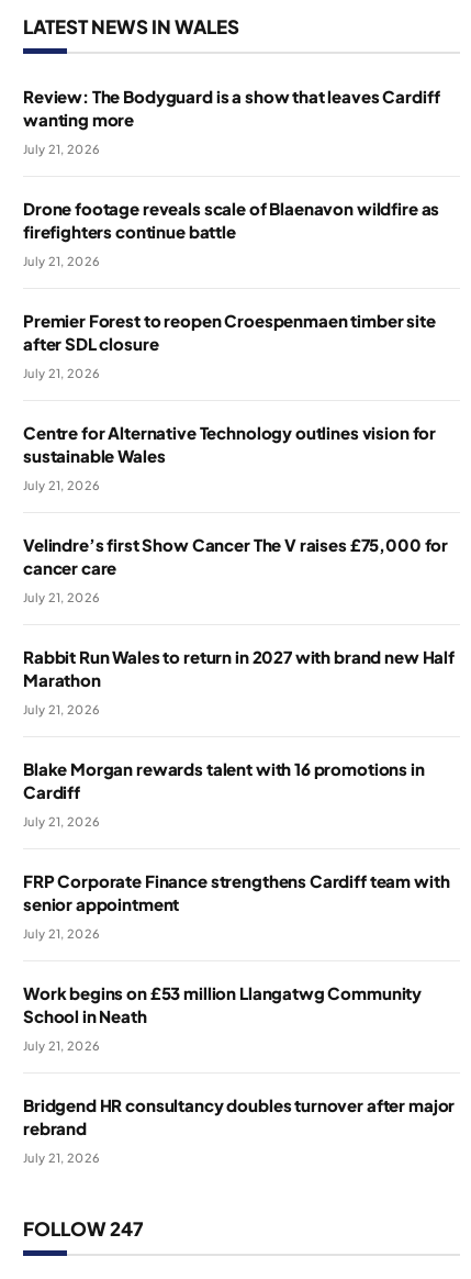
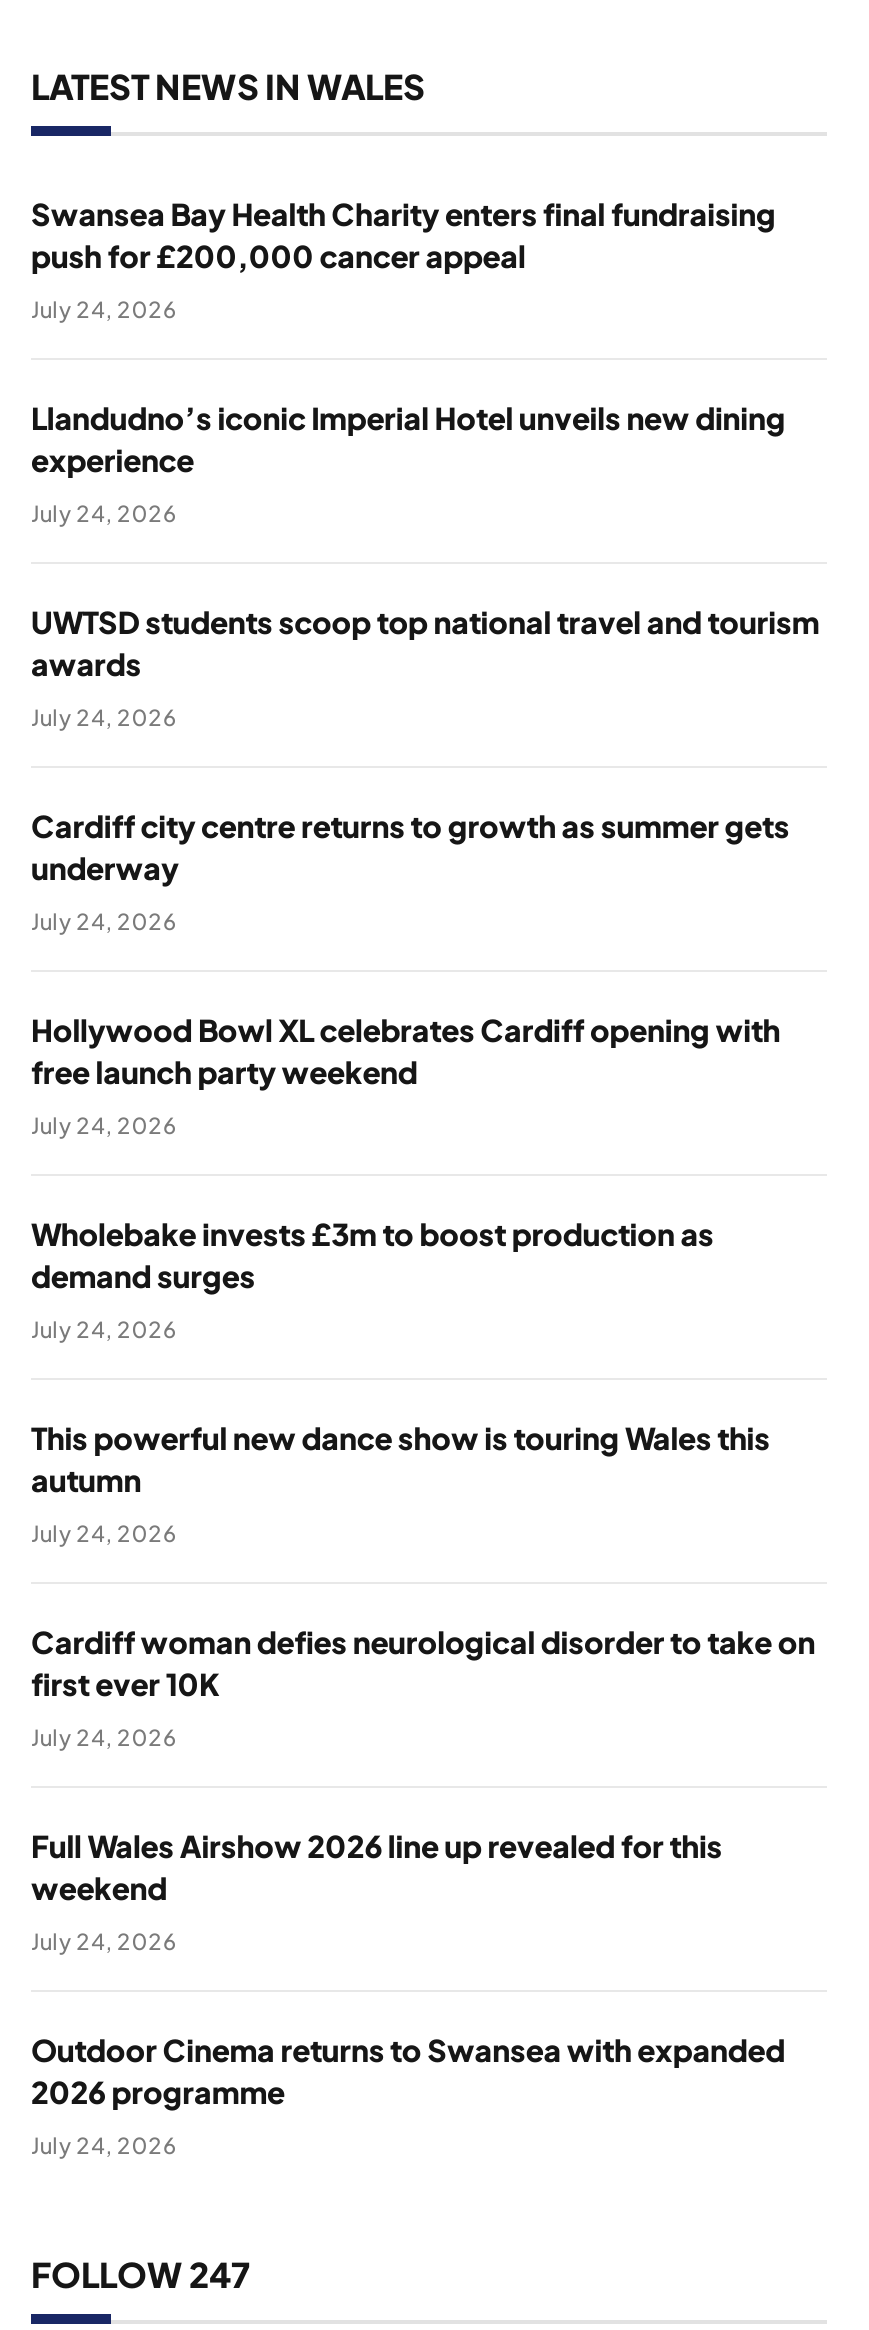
[23,86,440,130] Review: The Bodyguard is a show that leaves Cardiff | wanting more -> [31,195,776,275] Swansea Bay Health Charity enters final fundraising | push for £200,000 cancer appeal
[23,142,100,157] July 21, 2026 -> [31,297,178,323] July 24, 2026
[23,198,439,242] Drone footage reveals scale of Blaenavon wildfire as | firefighters continue battle -> [31,399,785,479] Llandudno’s iconic Imperial Hotel unveils new dining | experience
[23,254,100,269] July 21, 2026 -> [31,501,178,527] July 24, 2026
[23,310,436,354] Premier Forest to reopen Croespenmaen timber site | after SDL closure -> [31,603,819,683] UWTSD students scoop top national travel and tourism | awards
[23,366,100,381] July 21, 2026 -> [31,705,178,731] July 24, 2026
[23,422,436,466] Centre for Alternative Technology outlines vision for | sustainable Wales -> [31,807,789,887] Cardiff city centre returns to growth as summer gets | underway
[23,479,100,493] July 21, 2026 -> [31,909,178,935] July 24, 2026
[23,535,448,579] Velindre’s first Show Cancer The V raises £75,000 for | cancer care -> [31,1011,780,1091] Hollywood Bowl XL celebrates Cardiff opening with | free launch party weekend
[23,591,100,605] July 21, 2026 -> [31,1113,178,1139] July 24, 2026
[23,647,454,691] Rabbit Run Wales to return in 2027 with brand new Half | Marathon -> [31,1215,714,1295] Wholebake invests £3m to boost production as | demand surges
[23,703,100,717] July 21, 2026 -> [31,1317,178,1343] July 24, 2026
[23,759,425,803] Blake Morgan rewards talent with 16 promotions in | Cardiff -> [31,1419,770,1499] This powerful new dance show is touring Wales this | autumn
[23,815,100,829] July 21, 2026 -> [31,1521,178,1547] July 24, 2026
[23,871,449,915] FRP Corporate Finance strengthens Cardiff team with | senior appointment -> [31,1623,815,1703] Cardiff woman defies neurological disorder to take on | first ever 10K
[23,927,100,941] July 21, 2026 -> [31,1725,178,1751] July 24, 2026
[23,983,422,1027] Work begins on £53 million Llangatwg Community | School in Neath -> [31,1827,722,1907] Full Wales Airshow 2026 line up revealed for this | weekend
[23,1039,100,1053] July 21, 2026 -> [31,1929,178,1955] July 24, 2026
[23,1095,455,1139] Bridgend HR consultancy doubles turnover after major | rebrand -> [31,2031,785,2111] Outdoor Cinema returns to Swansea with expanded | 2026 programme
[23,1151,100,1165] July 21, 2026 -> [31,2133,178,2159] July 24, 2026

